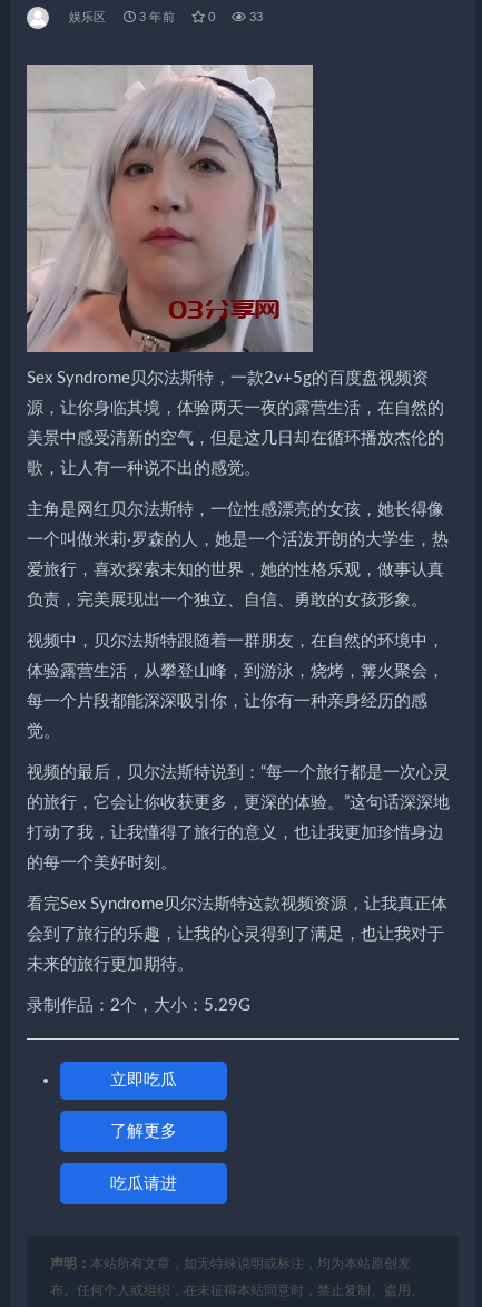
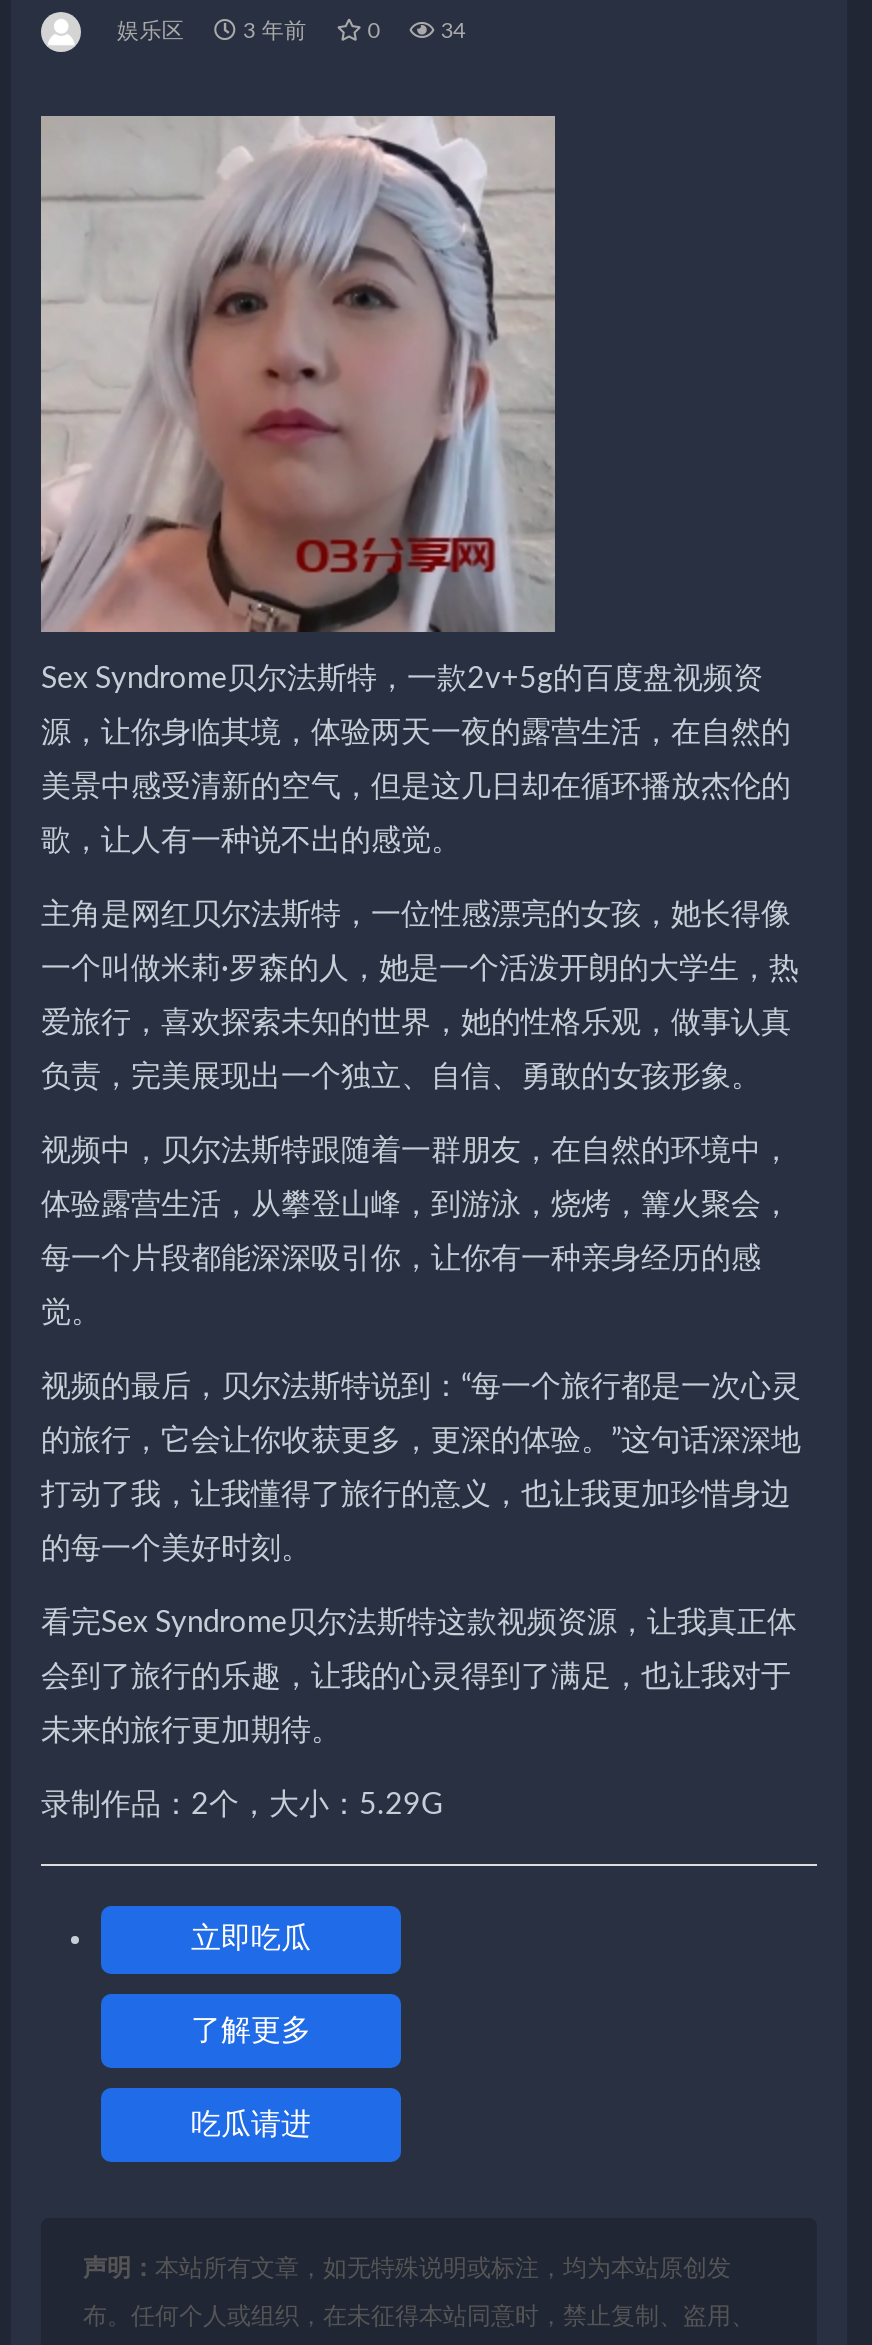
[246,11,263,23] 33 -> [434,20,465,42] 34

